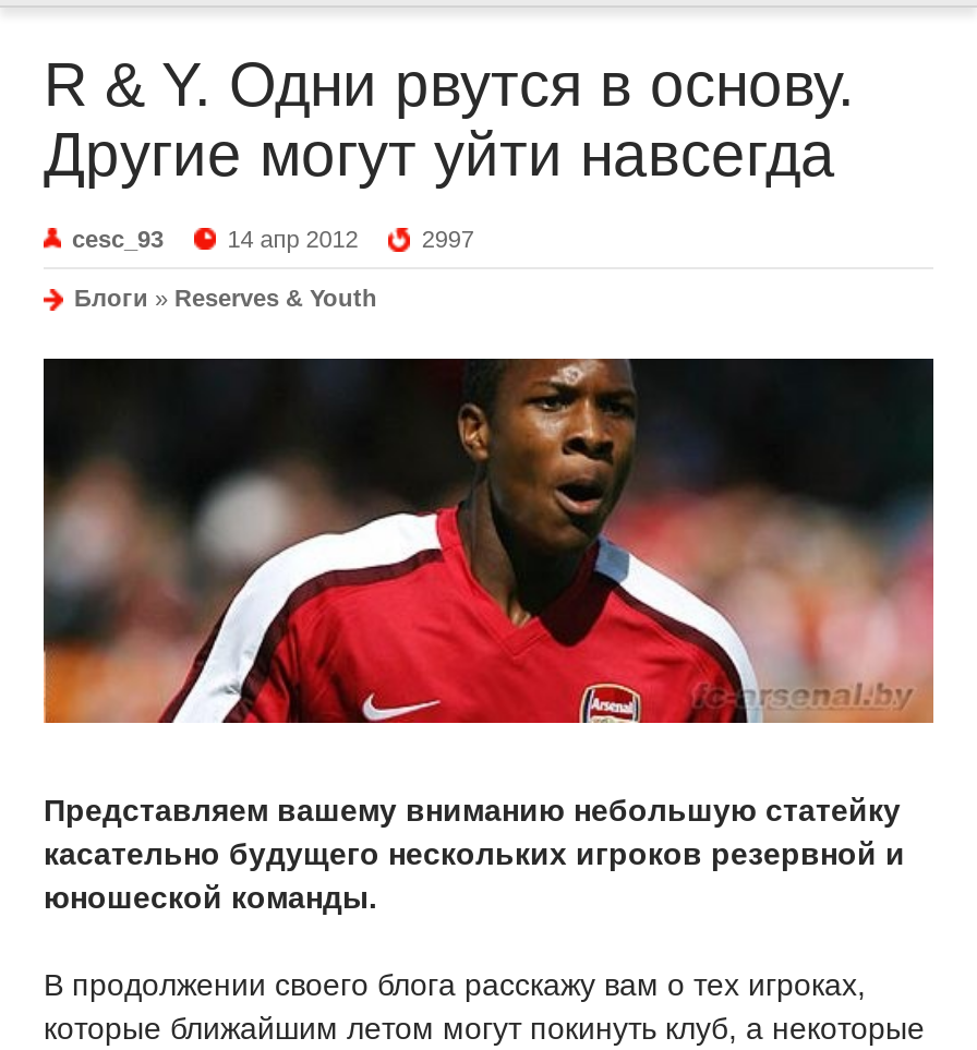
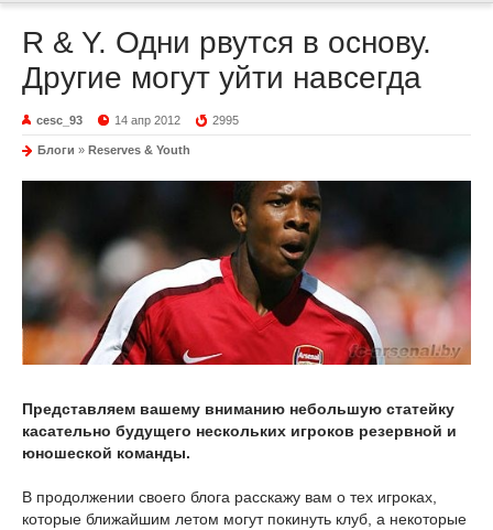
[422,226,474,252] 2997 -> [213,113,239,127] 2995

